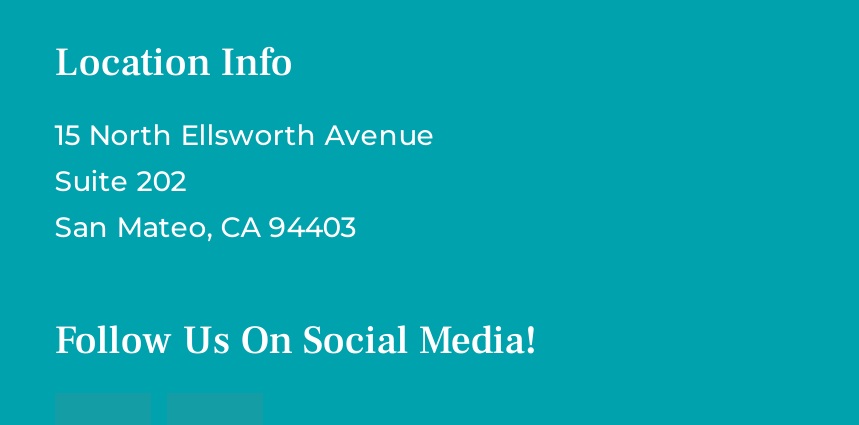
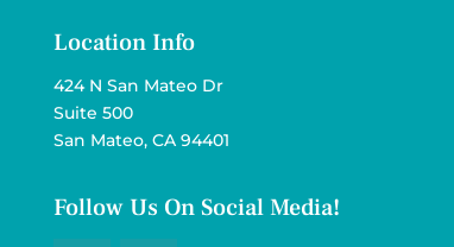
[55,117,435,245] 15 North Ellsworth Avenue | Suite 202 | San Mateo, CA 94403 -> [53,75,229,151] 424 N San Mateo Dr | Suite 500 | San Mateo, CA 94401

